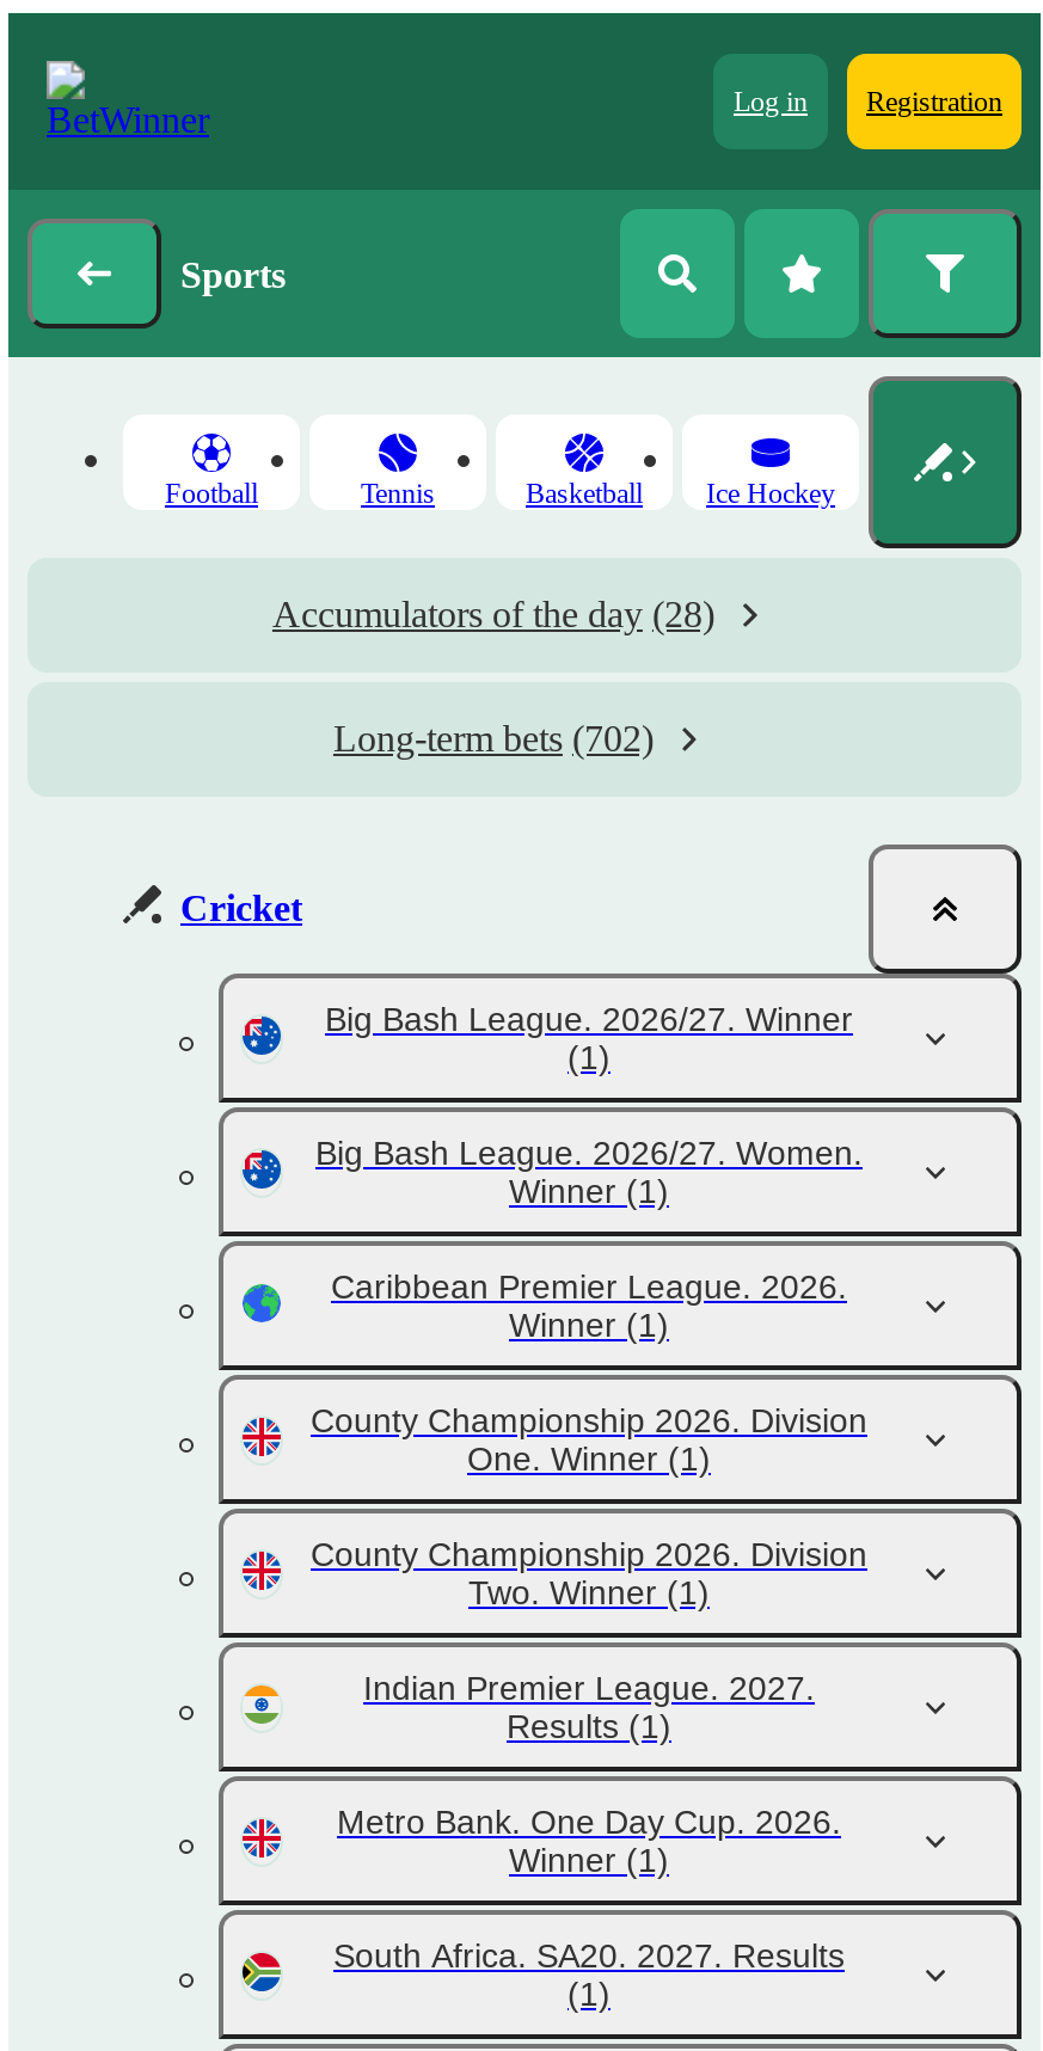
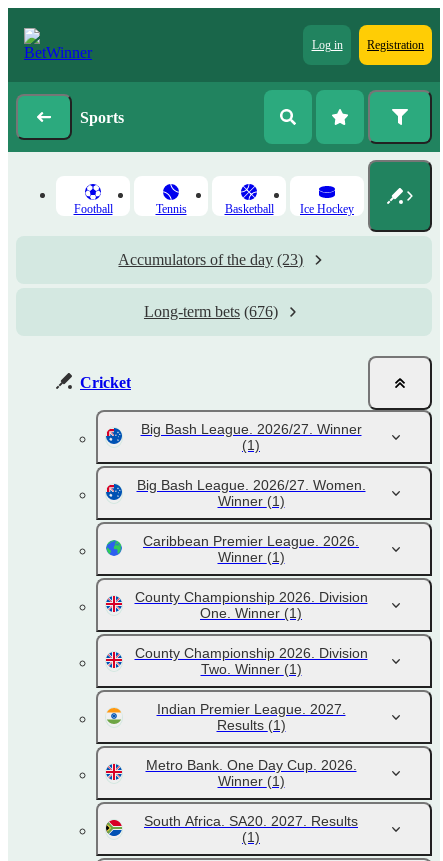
[272,594,714,634] Accumulators of the day (28) -> [118,251,303,268] Accumulators of the day (23)
[333,718,654,759] Long-term bets (702) -> [144,303,278,320] Long-term bets (676)

